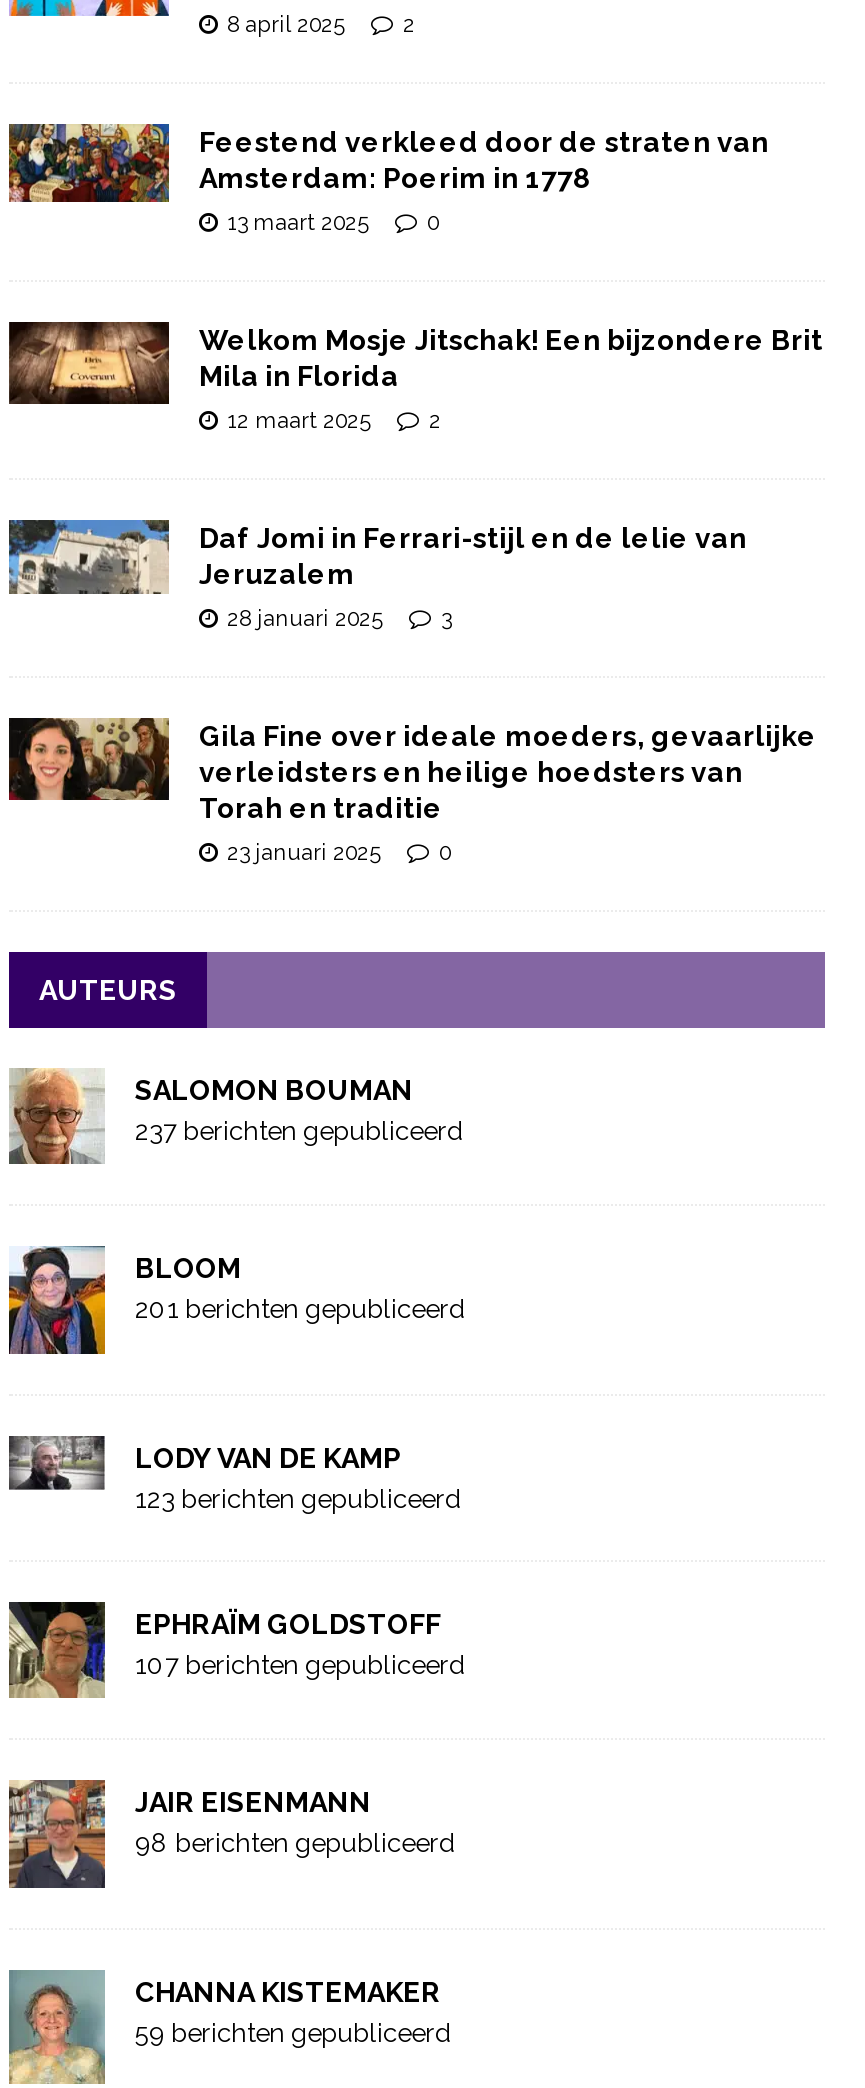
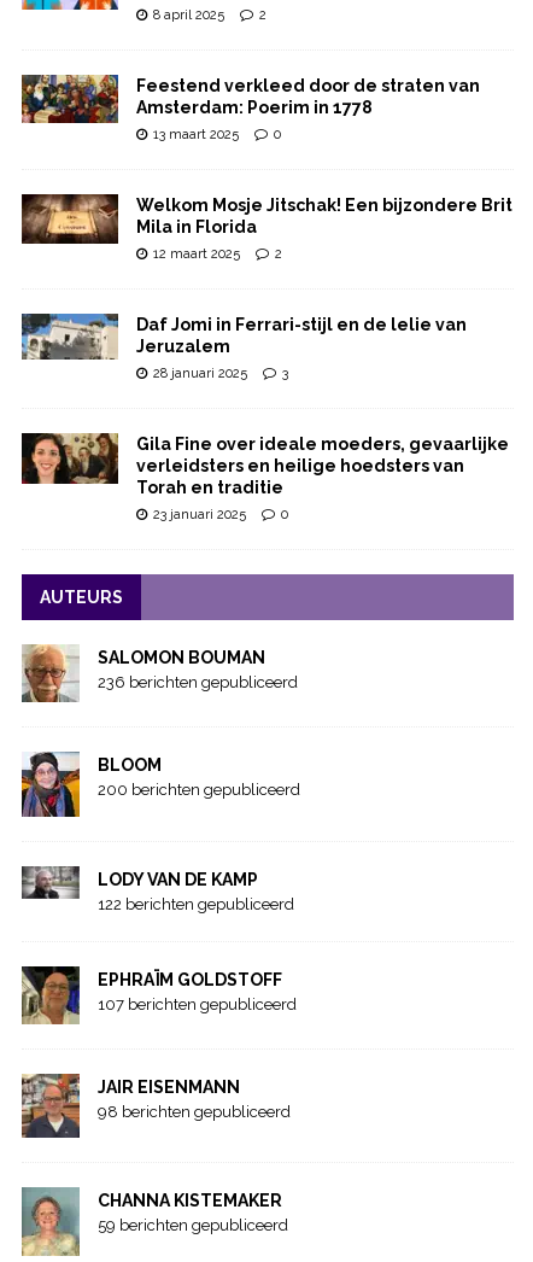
[135,1115,463,1145] 237 berichten gepubliceerd -> [98,673,298,691] 236 berichten gepubliceerd
[135,1293,465,1323] 201 berichten gepubliceerd -> [98,780,300,798] 200 berichten gepubliceerd
[135,1484,461,1514] 123 berichten gepubliceerd -> [98,895,294,913] 122 berichten gepubliceerd

